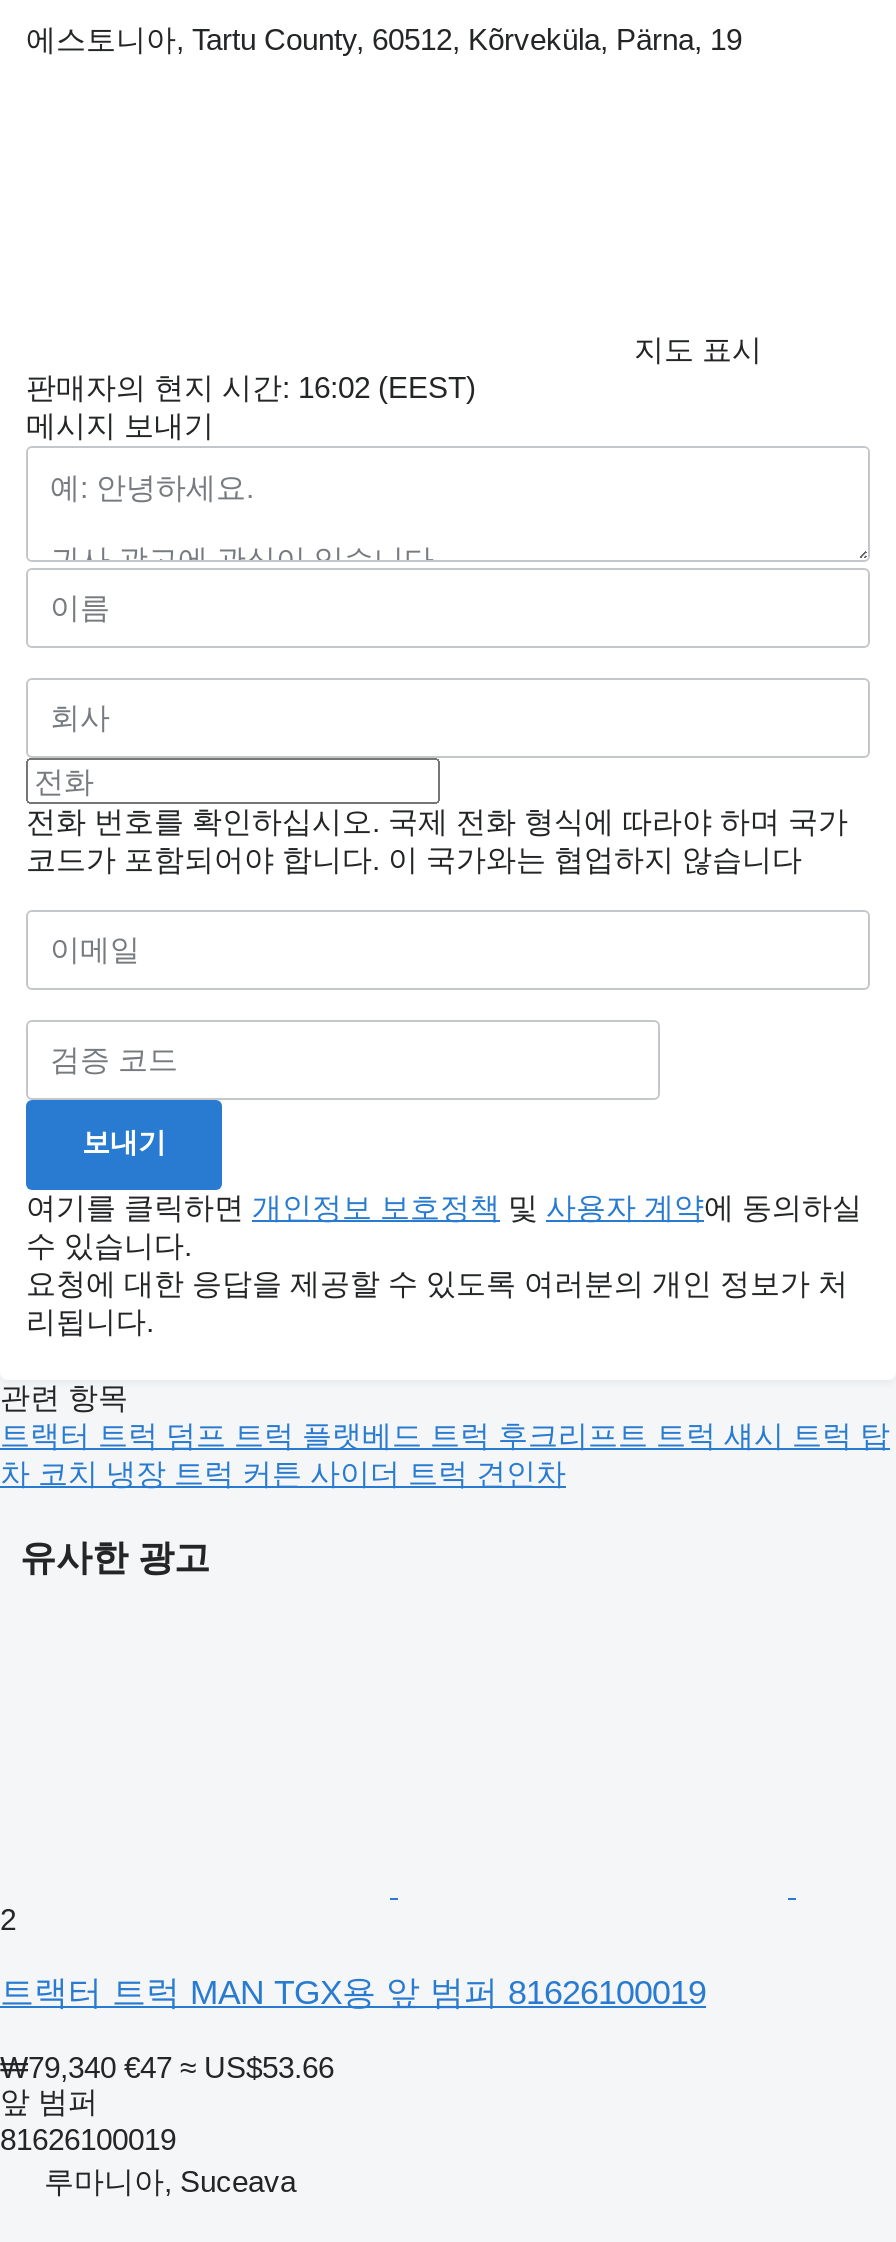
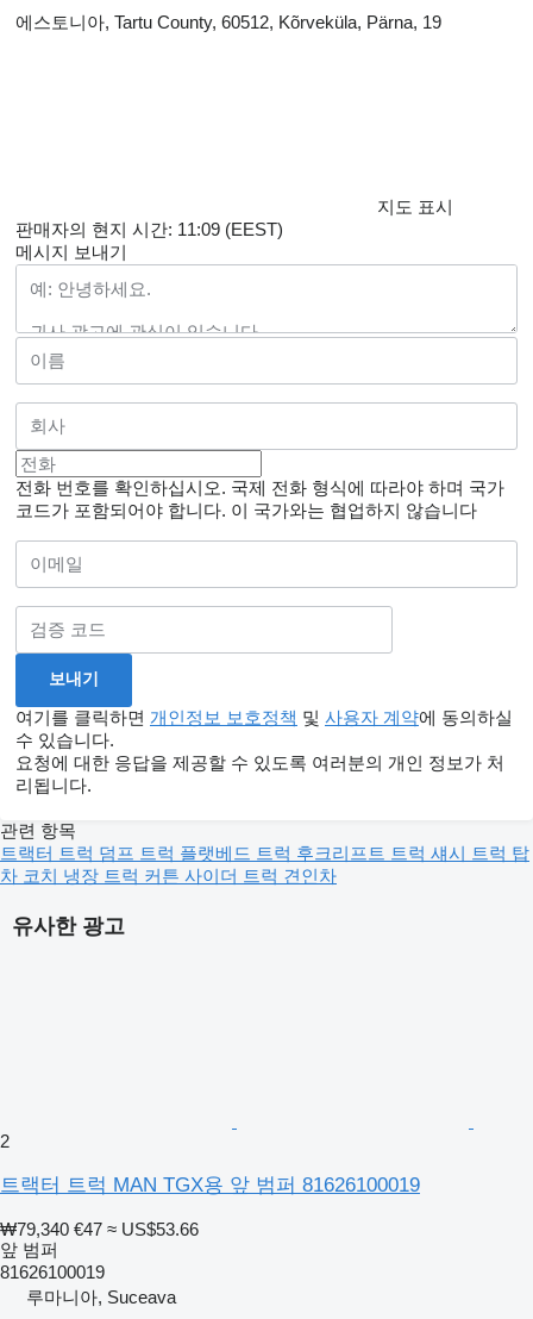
[26,369,476,403] 판매자의 현지 시간: 16:02 (EEST) -> [15,218,283,239] 판매자의 현지 시간: 11:09 (EEST)

